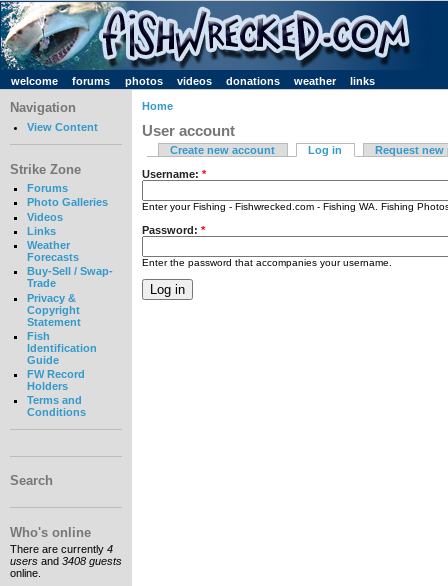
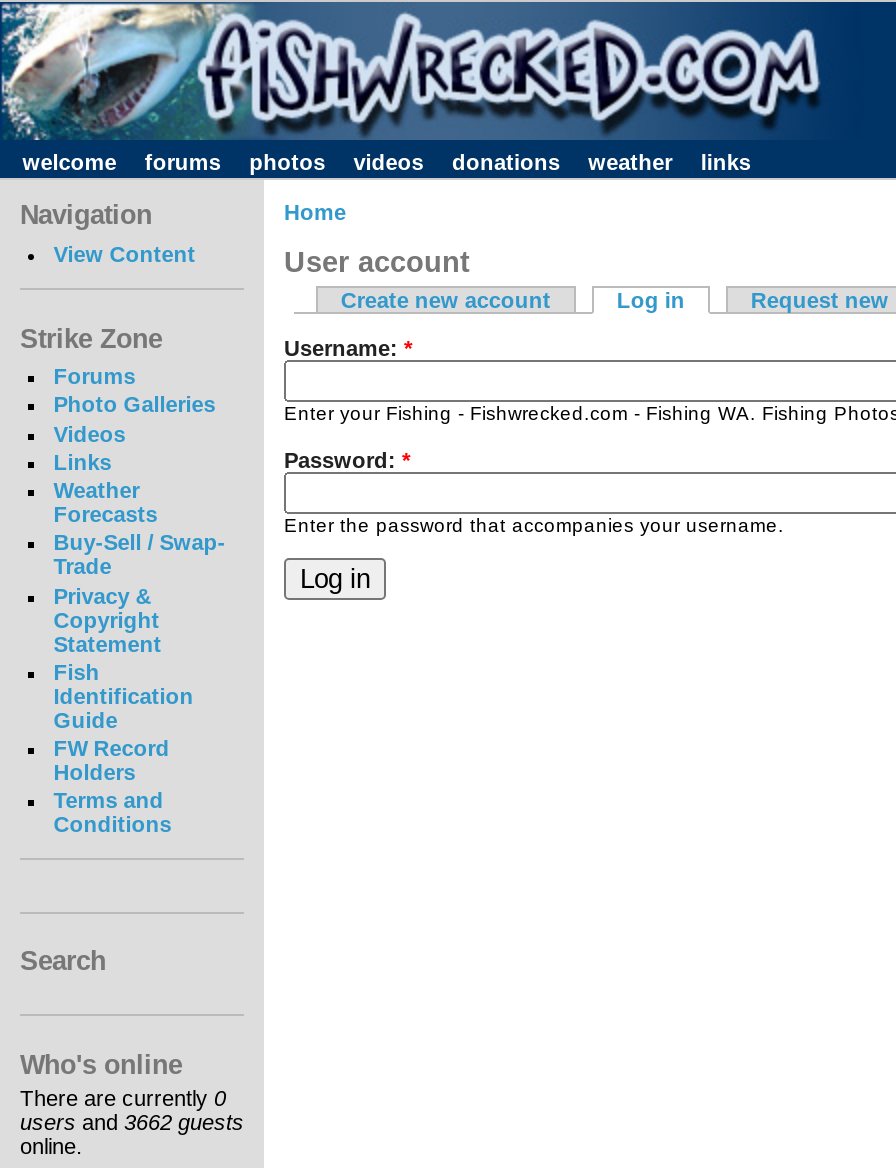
[10,543,113,555] There are currently 4 -> [20,1086,226,1110] There are currently 0
[10,555,122,567] users and 3408 guests -> [20,1110,244,1134] users and 3662 guests

